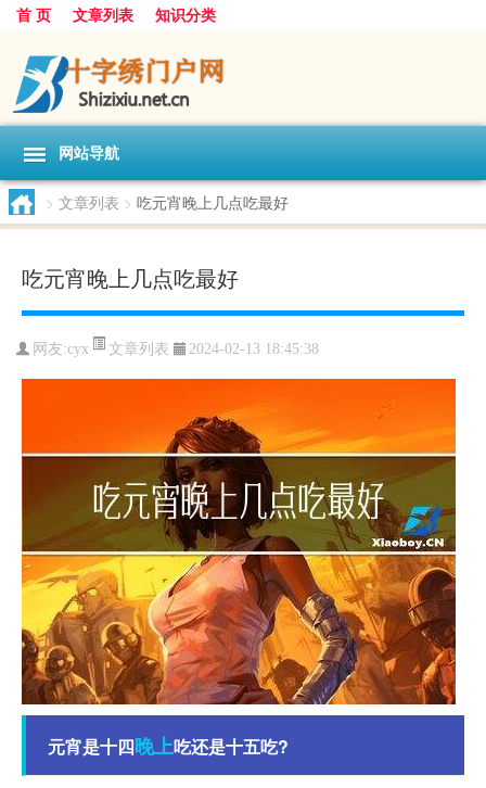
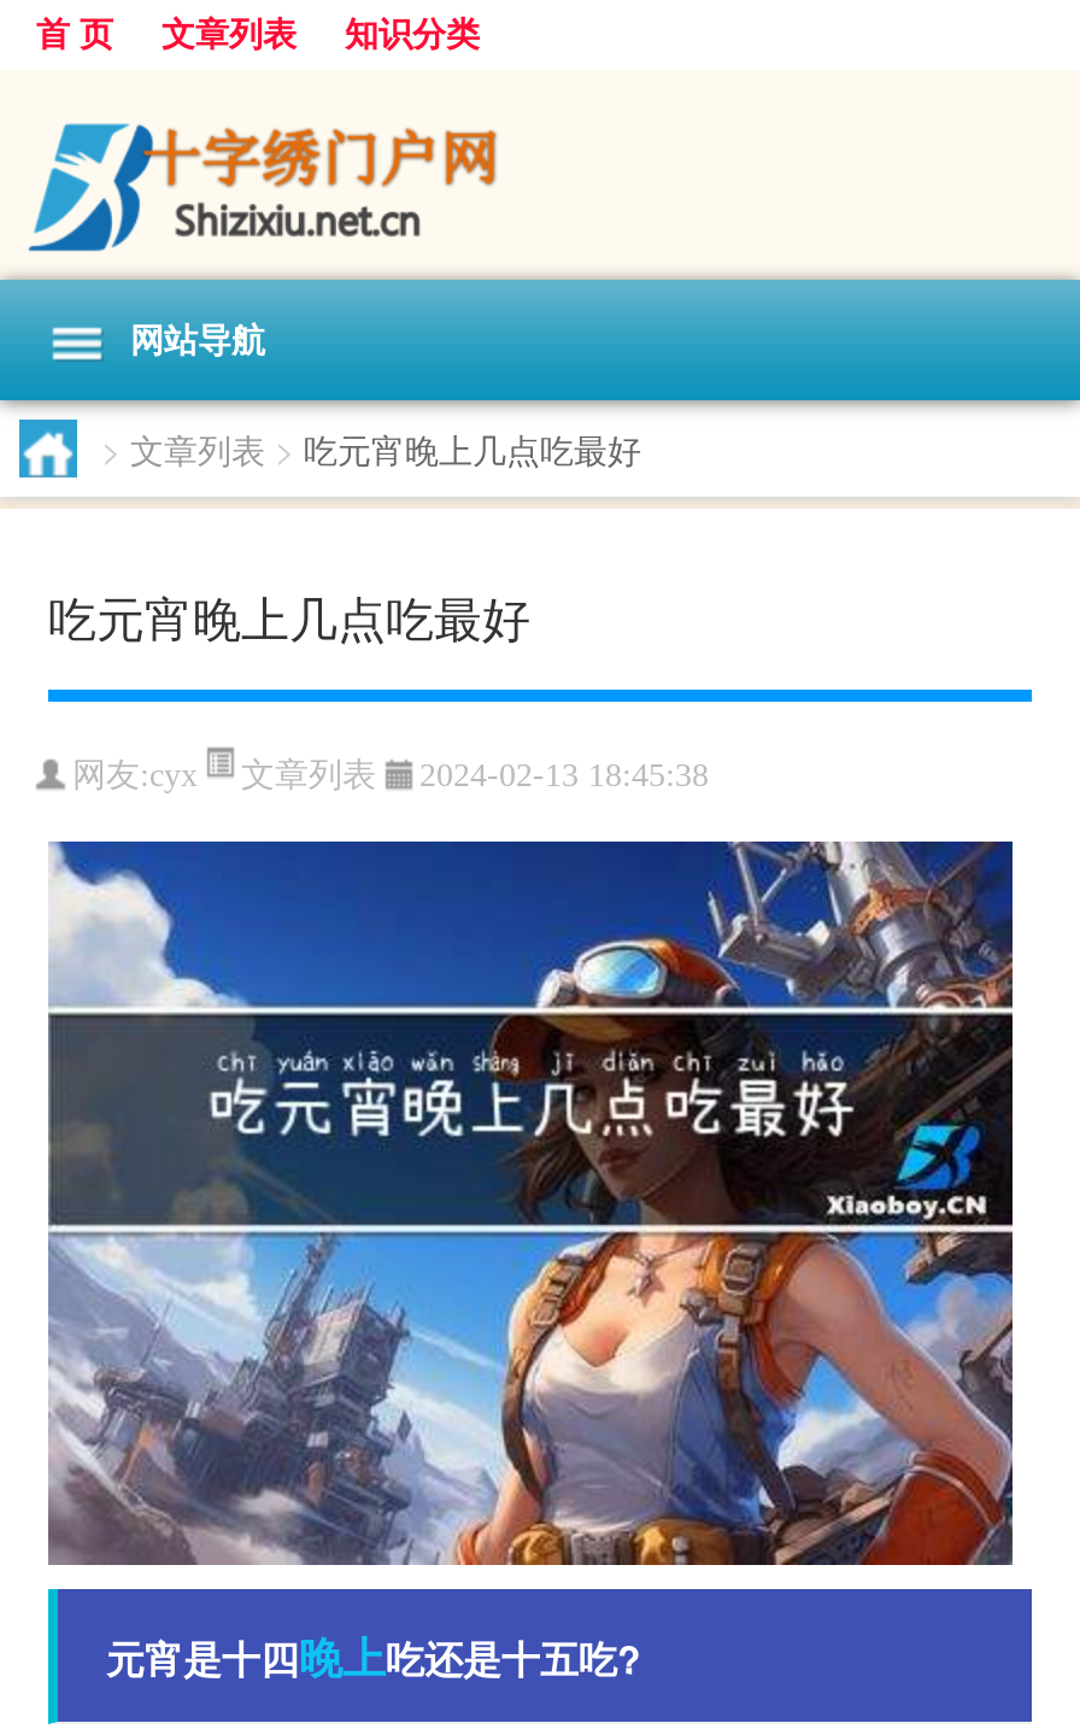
[21,378,457,706] [image] -> [46,839,1015,1567] [image]

